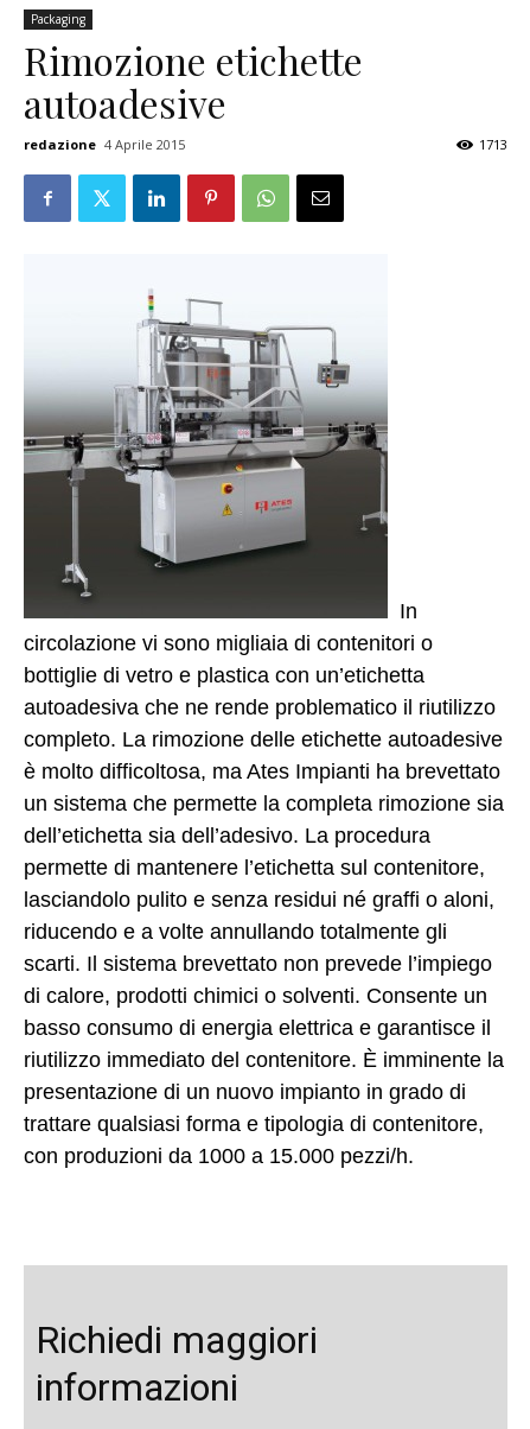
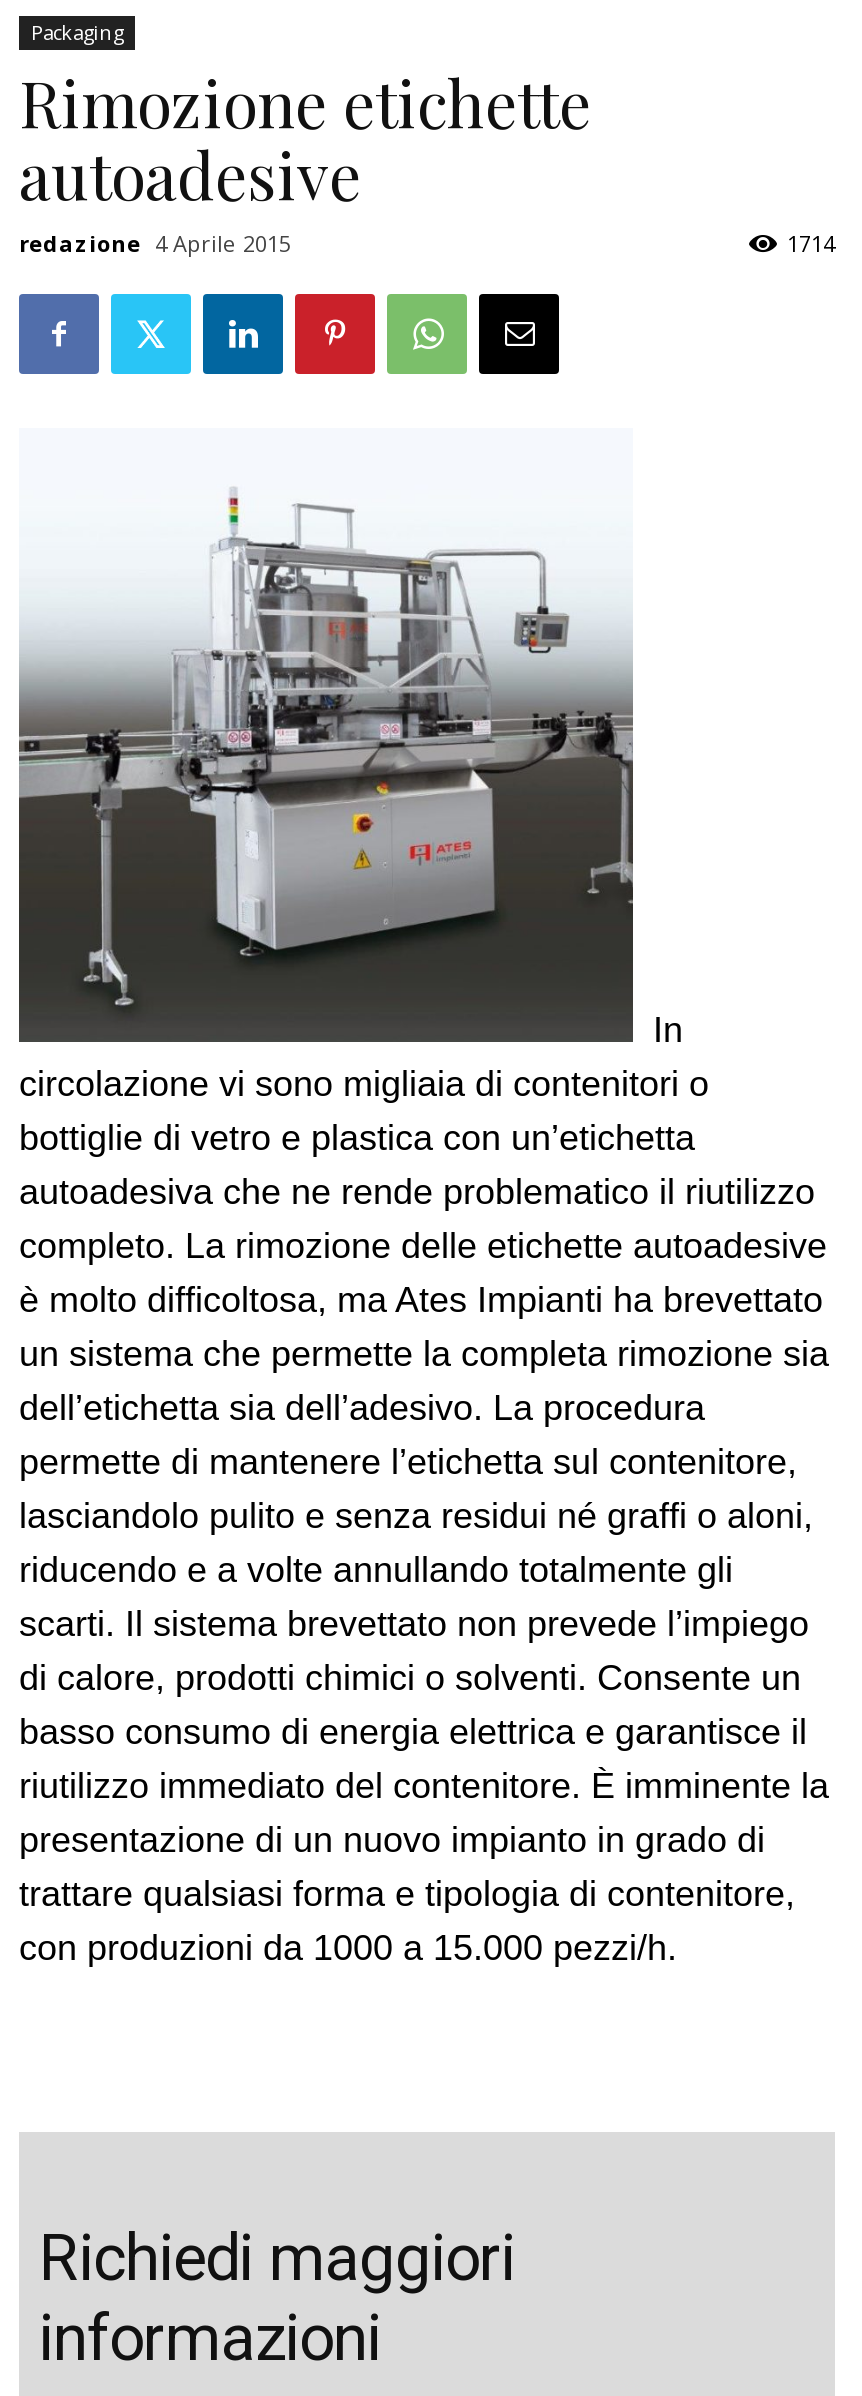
[479,135,507,153] 1713 -> [787,228,835,258] 1714

